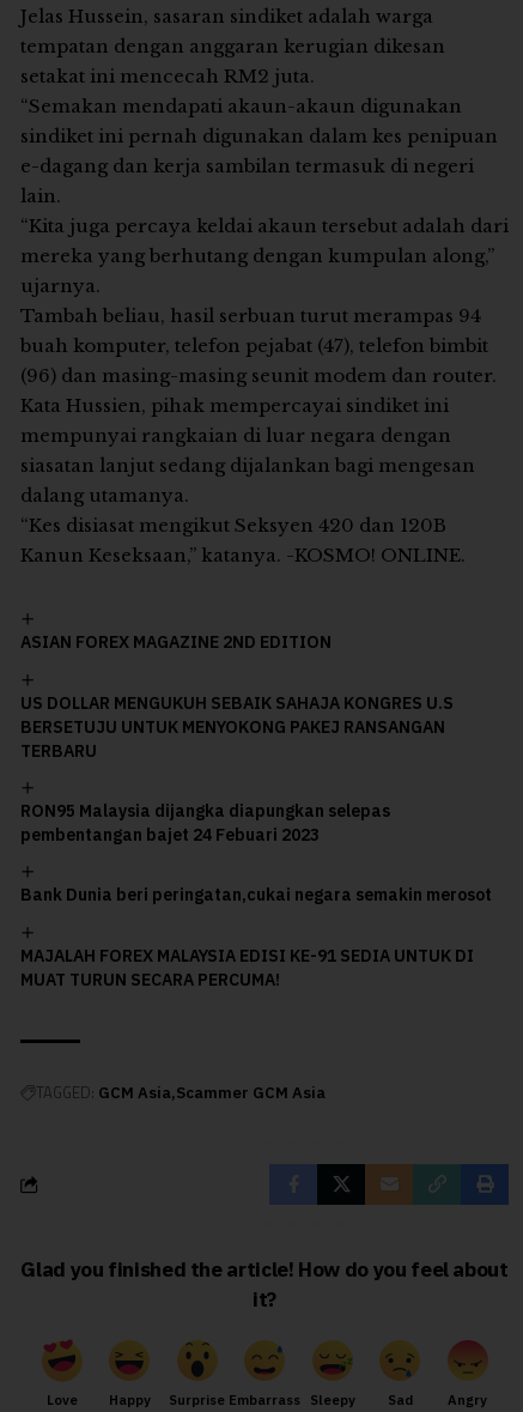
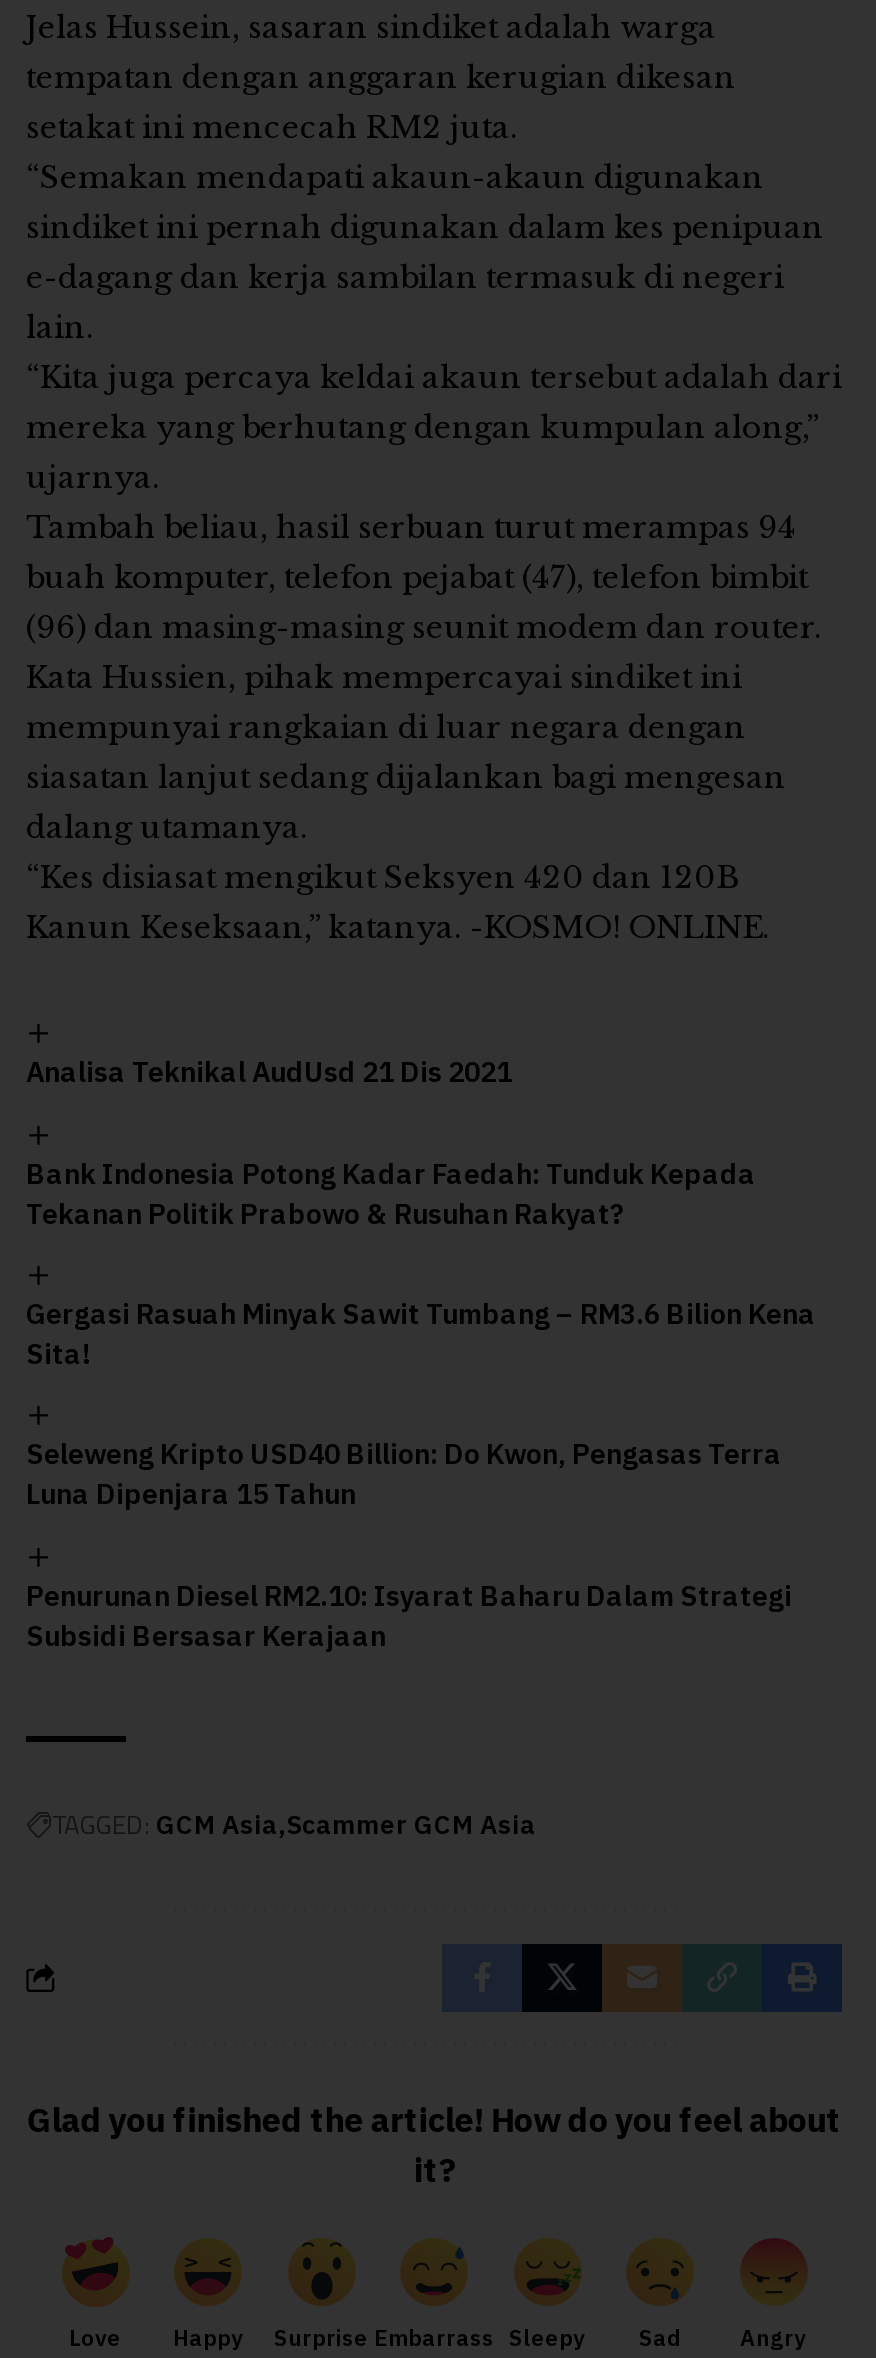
[20,632,332,653] ASIAN FOREX MAGAZINE 2ND EDITION -> [26,1055,512,1091] Analisa Teknikal AudUsd 21 Dis 2021
[20,692,454,761] US DOLLAR MENGUKUH SEBAIK SAHAJA KONGRES U.S | BERSETUJU UNTUK MENYOKONG PAKEJ RANSANGAN | TERBARU -> [26,1155,756,1231] Bank Indonesia Potong Kadar Faedah: Tunduk Kepada | Tekanan Politik Prabowo & Rusuhan Rakyat?
[20,800,390,846] RON95 Malaysia dijangka diapungkan selepas | pembentangan bajet 24 Febuari 2023 -> [26,1296,816,1372] Gergasi Rasuah Minyak Sawit Tumbang – RM3.6 Bilion Kena | Sita!
[20,884,492,906] Bank Dunia beri peringatan,cukai negara semakin merosot -> [26,1437,782,1513] Seleweng Kripto USD40 Billion: Do Kwon, Pengasas Terra | Luna Dipenjara 15 Tahun
[20,945,474,990] MAJALAH FOREX MALAYSIA EDISI KE-91 SEDIA UNTUK DI | MUAT TURUN SECARA PERCUMA! -> [26,1577,792,1653] Penurunan Diesel RM2.10: Isyarat Baharu Dalam Strategi | Subsidi Bersasar Kerajaan

